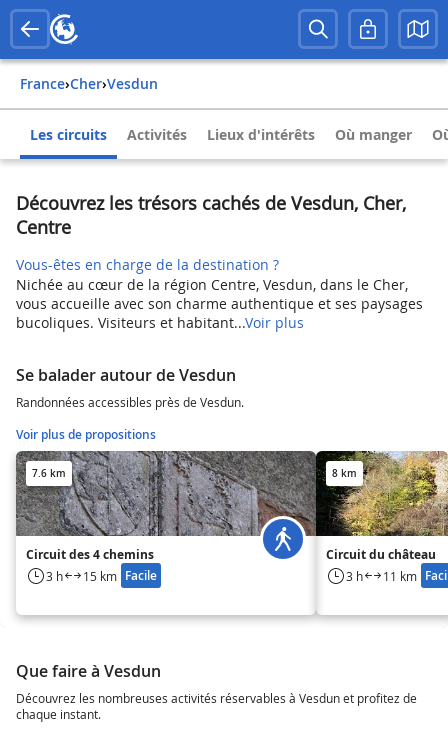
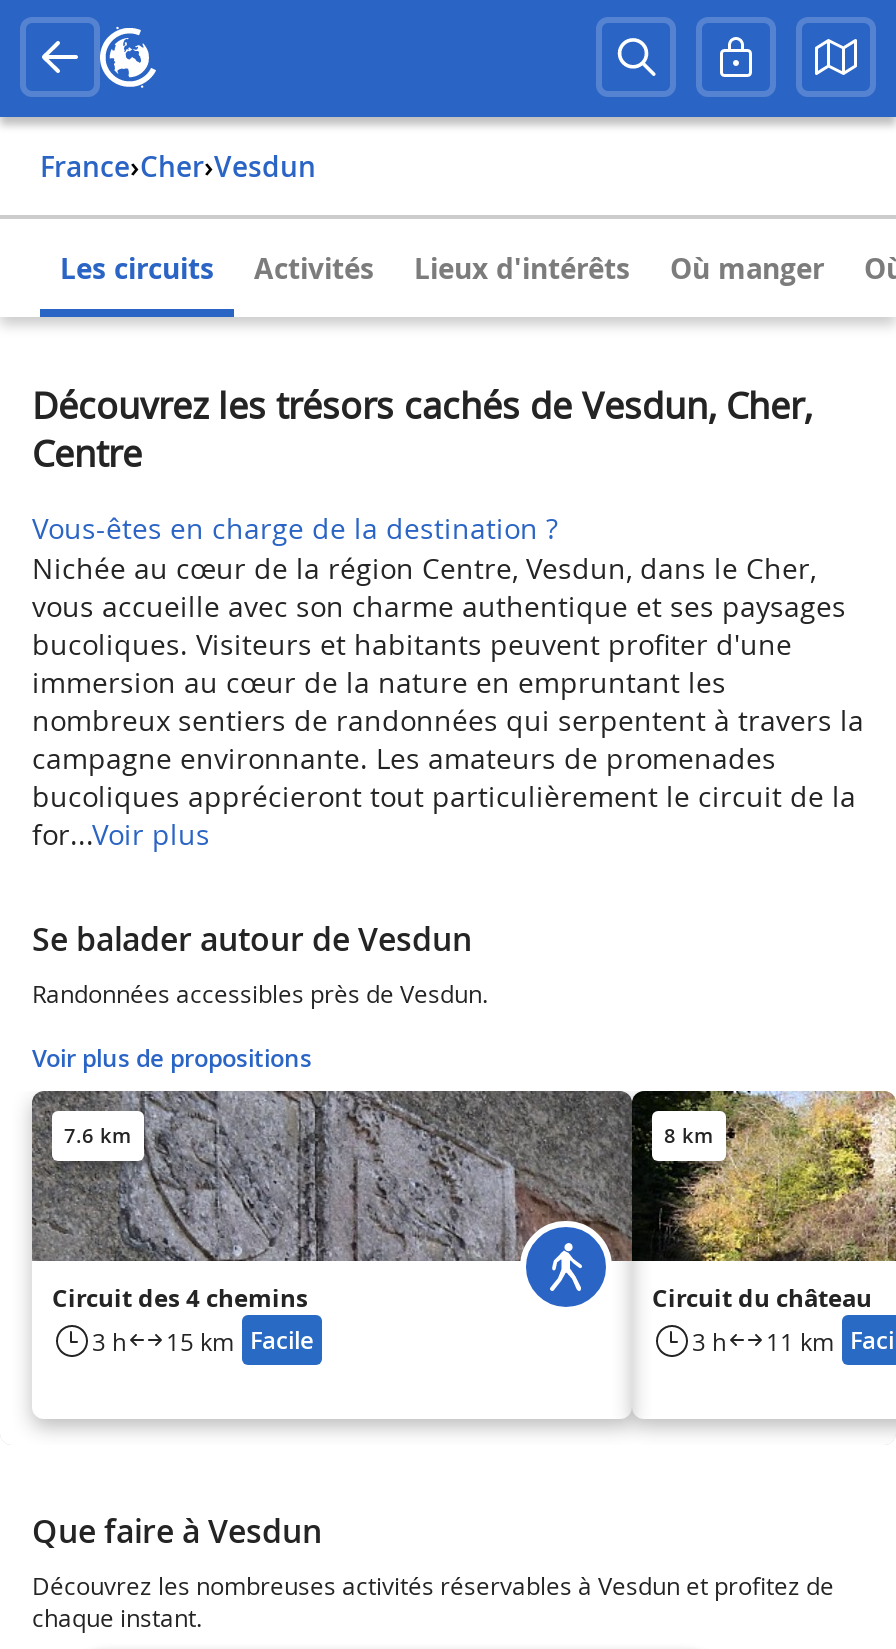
[16,313,304,332] bucoliques. Visiteurs et habitant...Voir plus -> [32,625,864,853] bucoliques. Visiteurs et habitants peuvent profiter d'une | immersion au cœur de la nature en empruntant les | nombreux sentiers de randonnées qui serpentent à travers la | campagne environnante. Les amateurs de promenades | bucoliques apprécieront tout particulièrement le circuit de la | for...Voir plus

